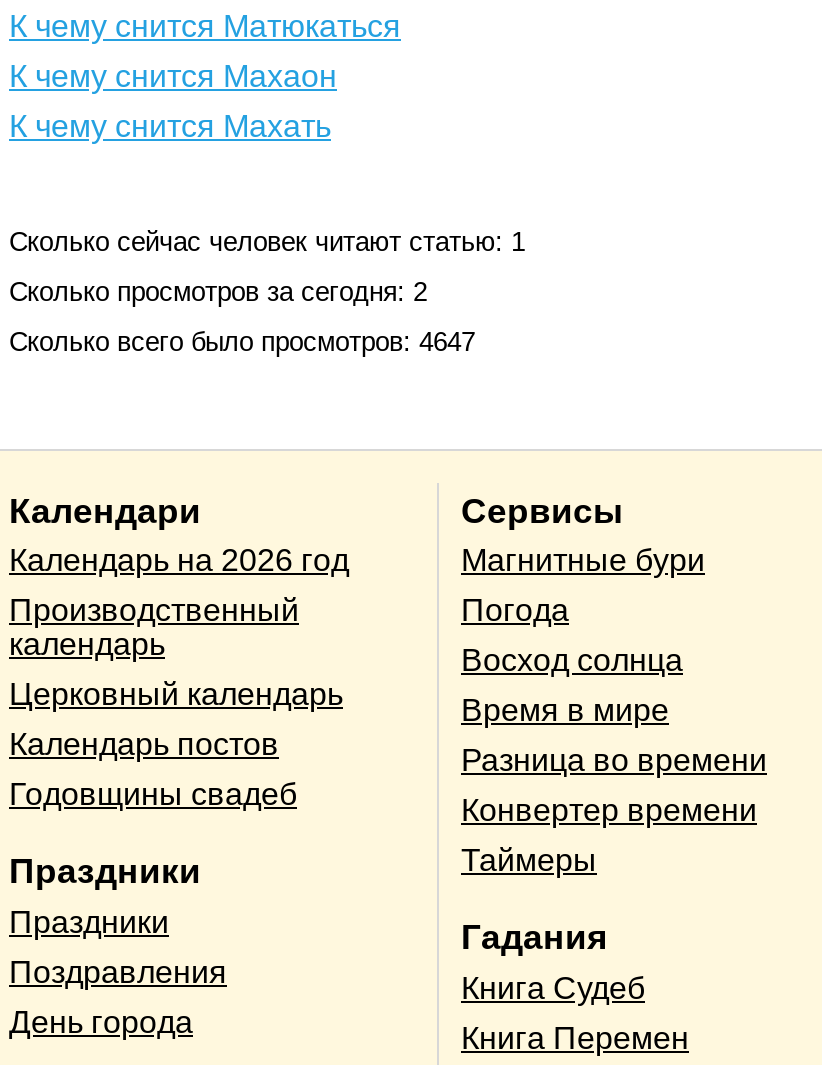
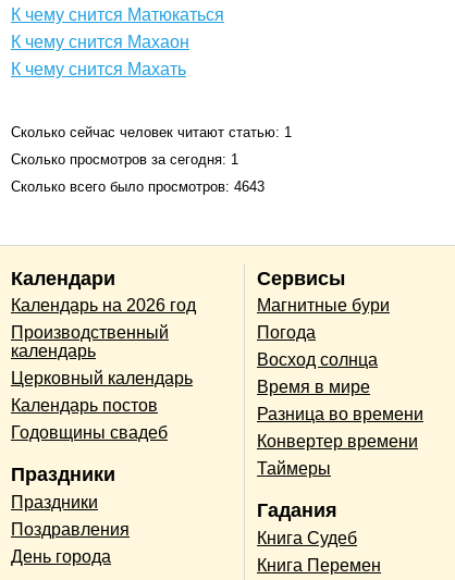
[9,277,427,307] Сколько просмотров за сегодня: 2 -> [11,151,238,167] Сколько просмотров за сегодня: 1
[9,327,475,357] Сколько всего было просмотров: 4647 -> [11,178,265,195] Сколько всего было просмотров: 4643

